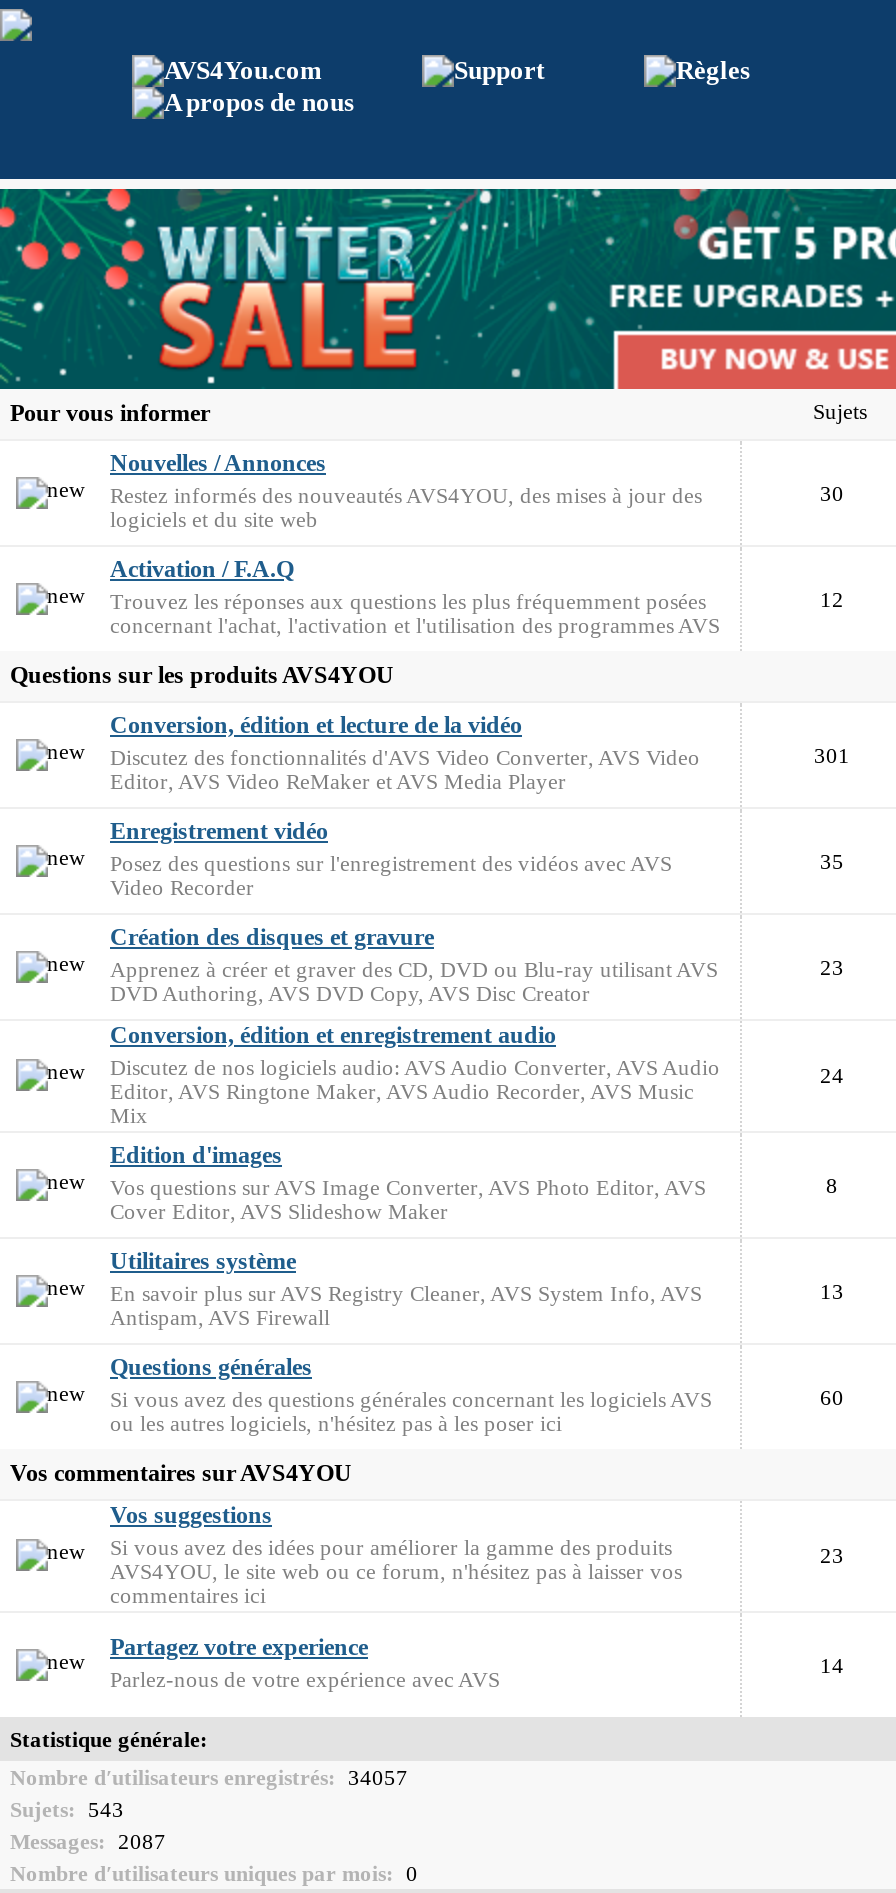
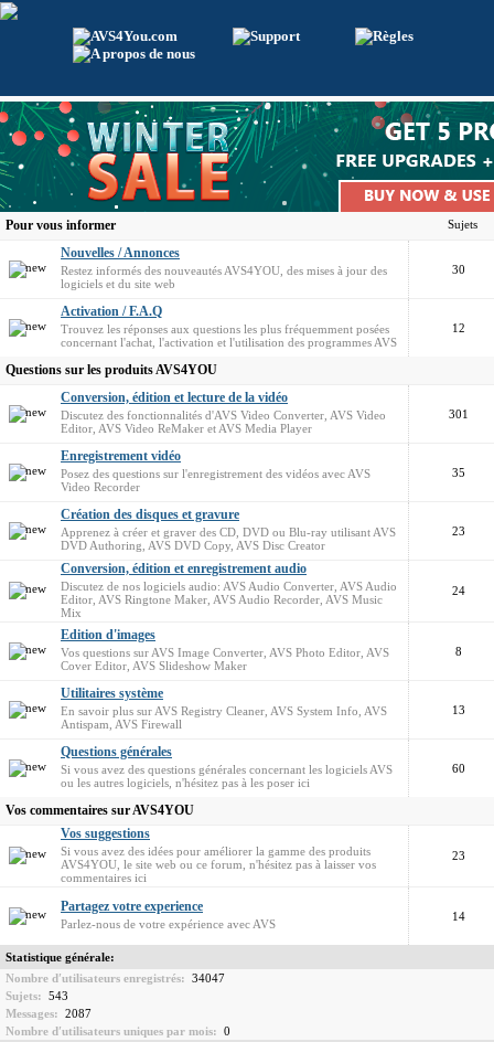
[10,1765,408,1789] Nombre d′utilisateurs enregistrés: 34057 -> [6,971,225,985] Nombre d′utilisateurs enregistrés: 34047

